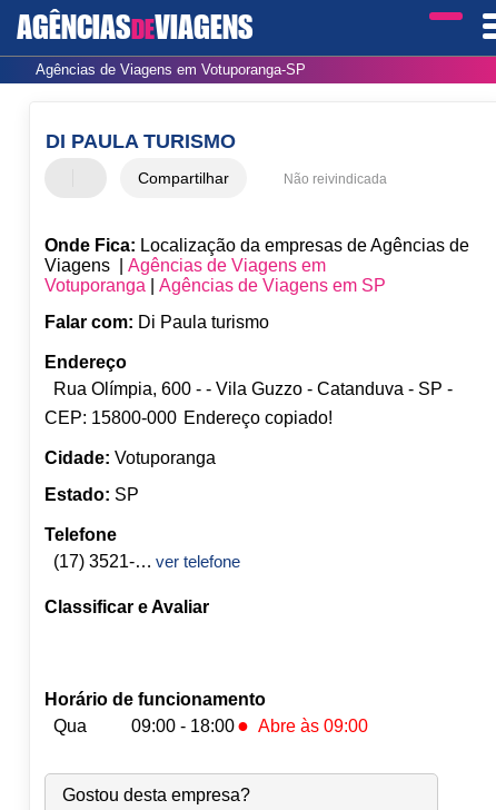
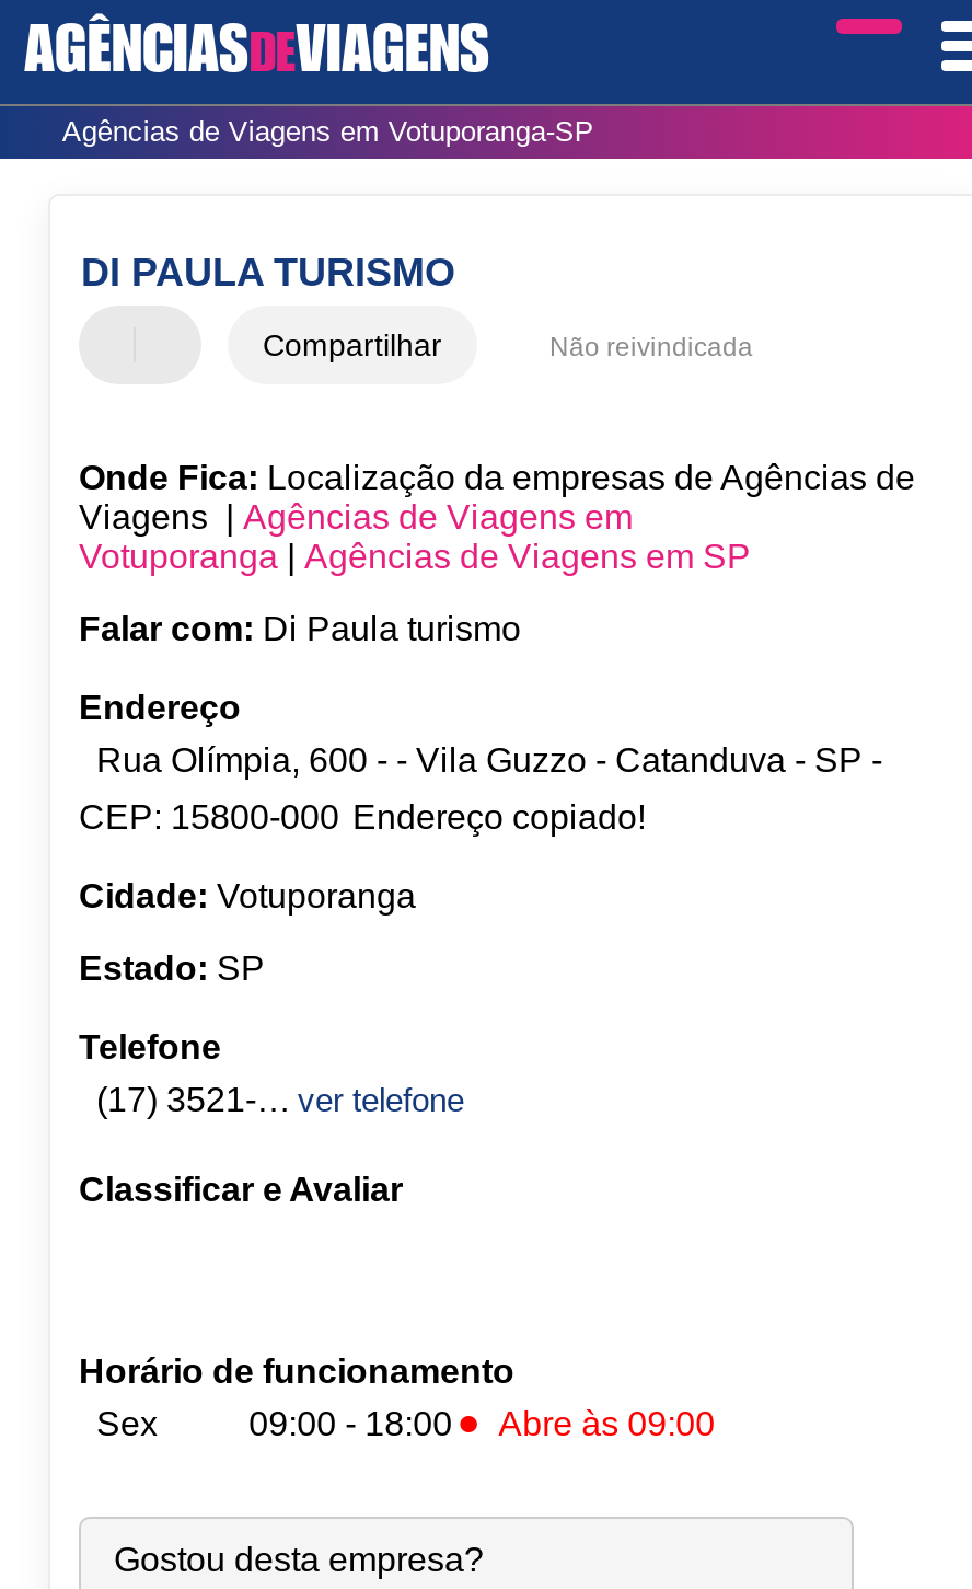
[44,717,87,736] Qua -> [79,1406,158,1443] Sex

